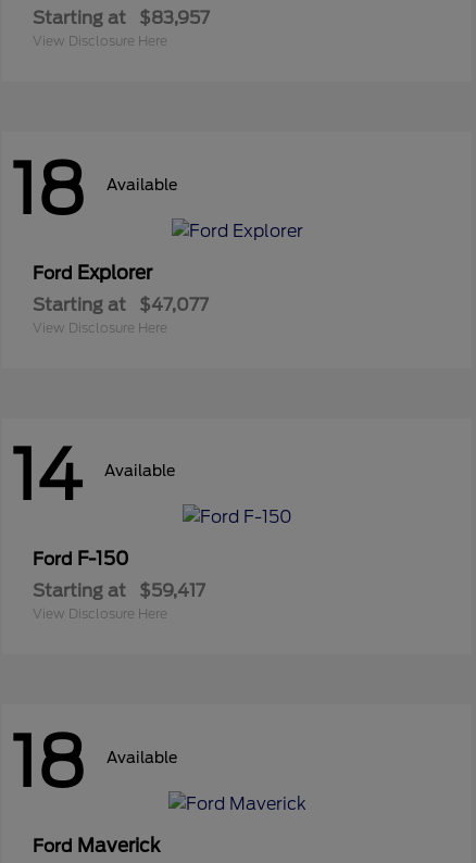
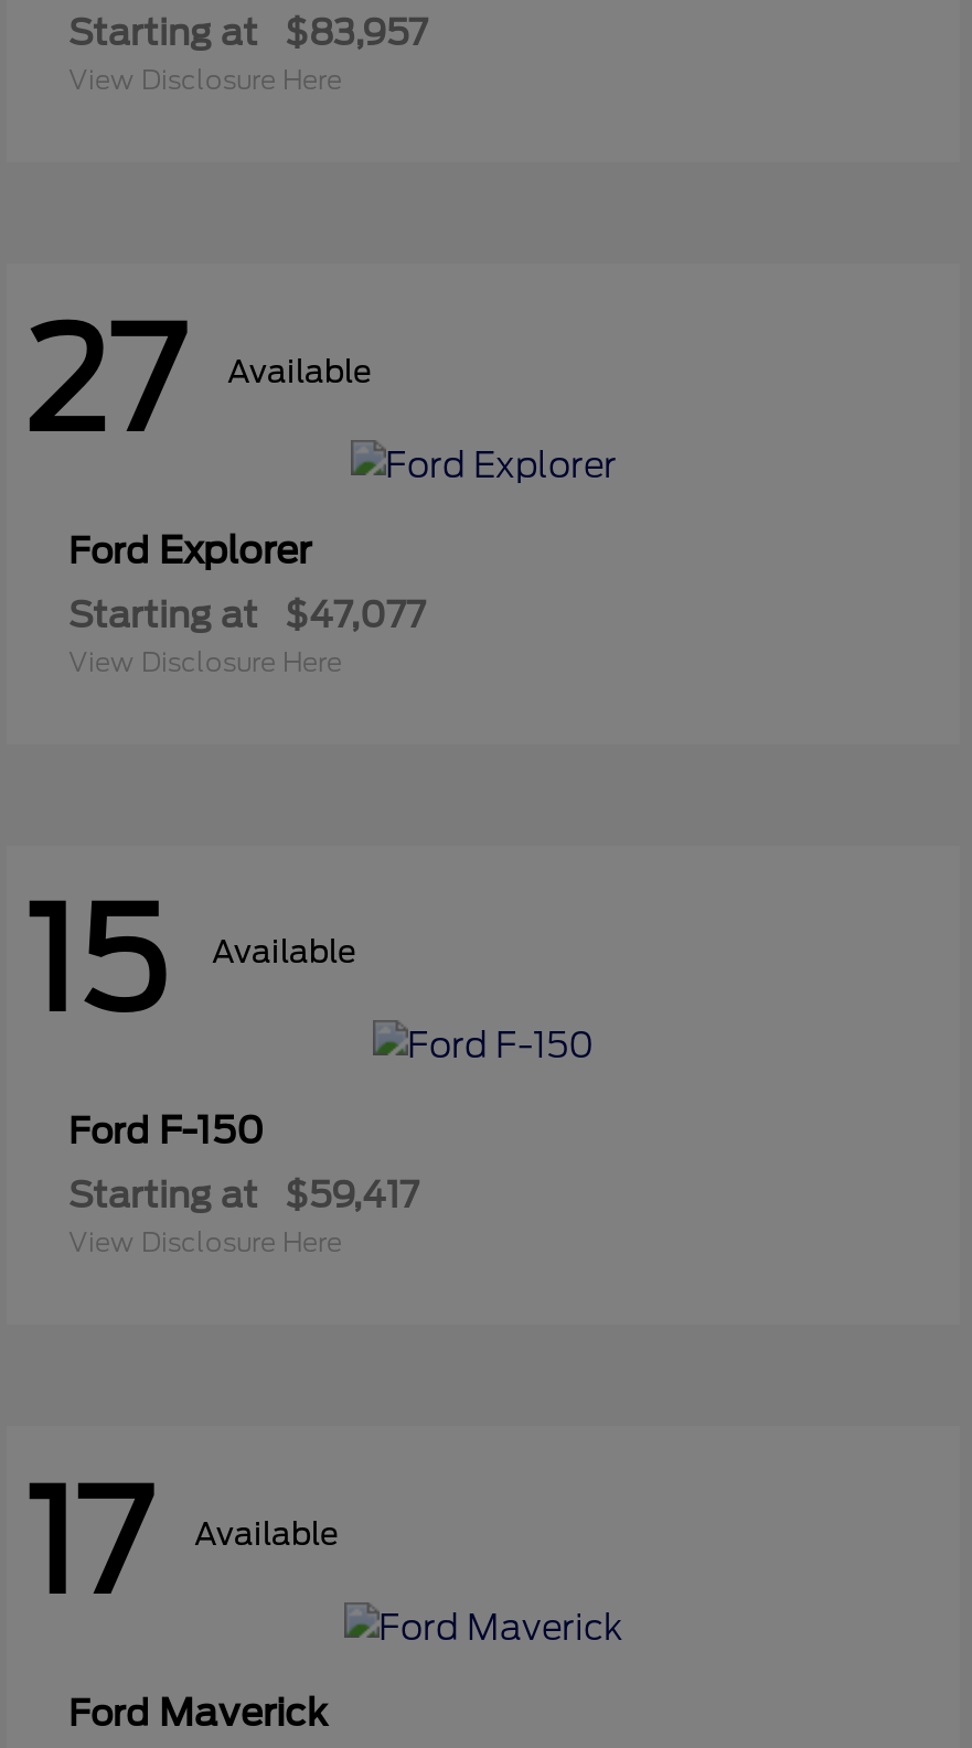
[11,148,177,230] 18 Available -> [24,296,371,464] 27 Available
[11,434,175,517] 14 Available -> [24,878,355,1045] 15 Available
[11,721,177,803] 18 Available -> [24,1459,338,1627] 17 Available

